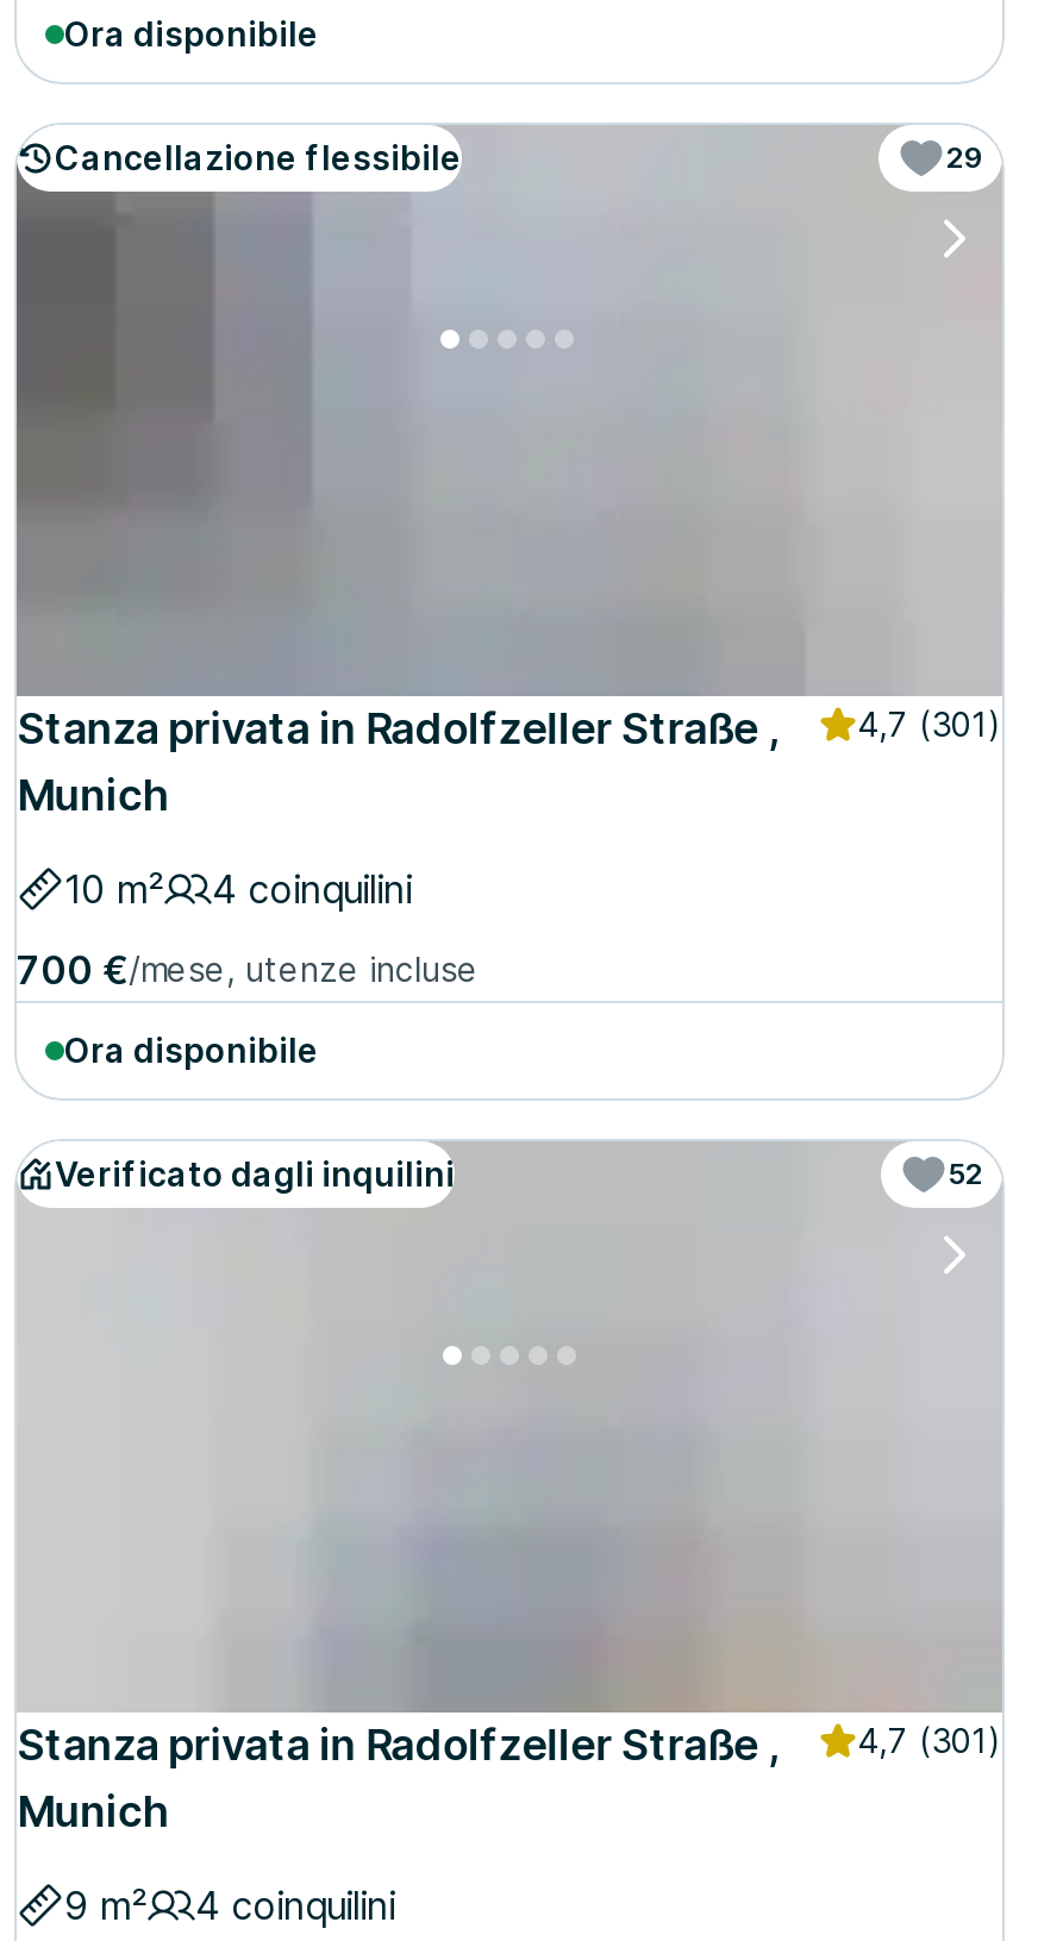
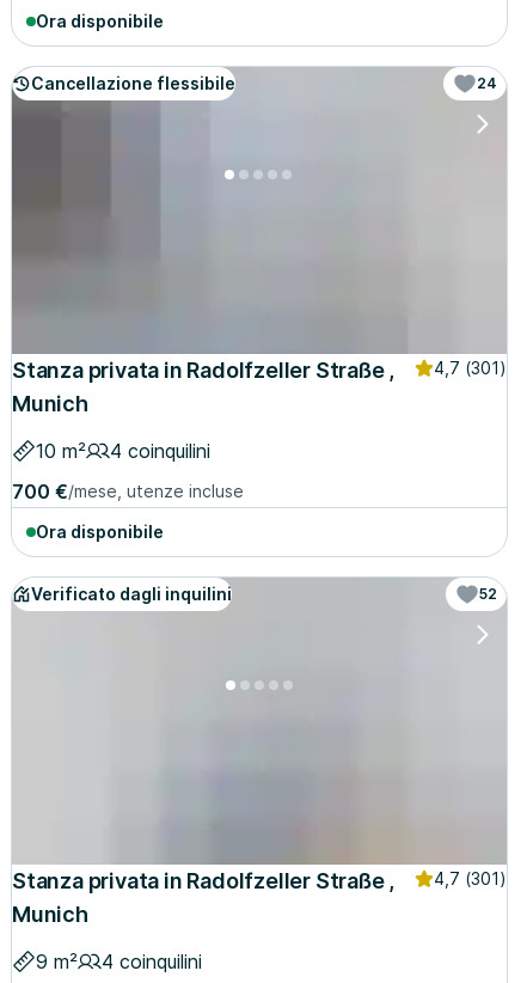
[945,140,983,176] 29 -> [477,75,497,93] 24

